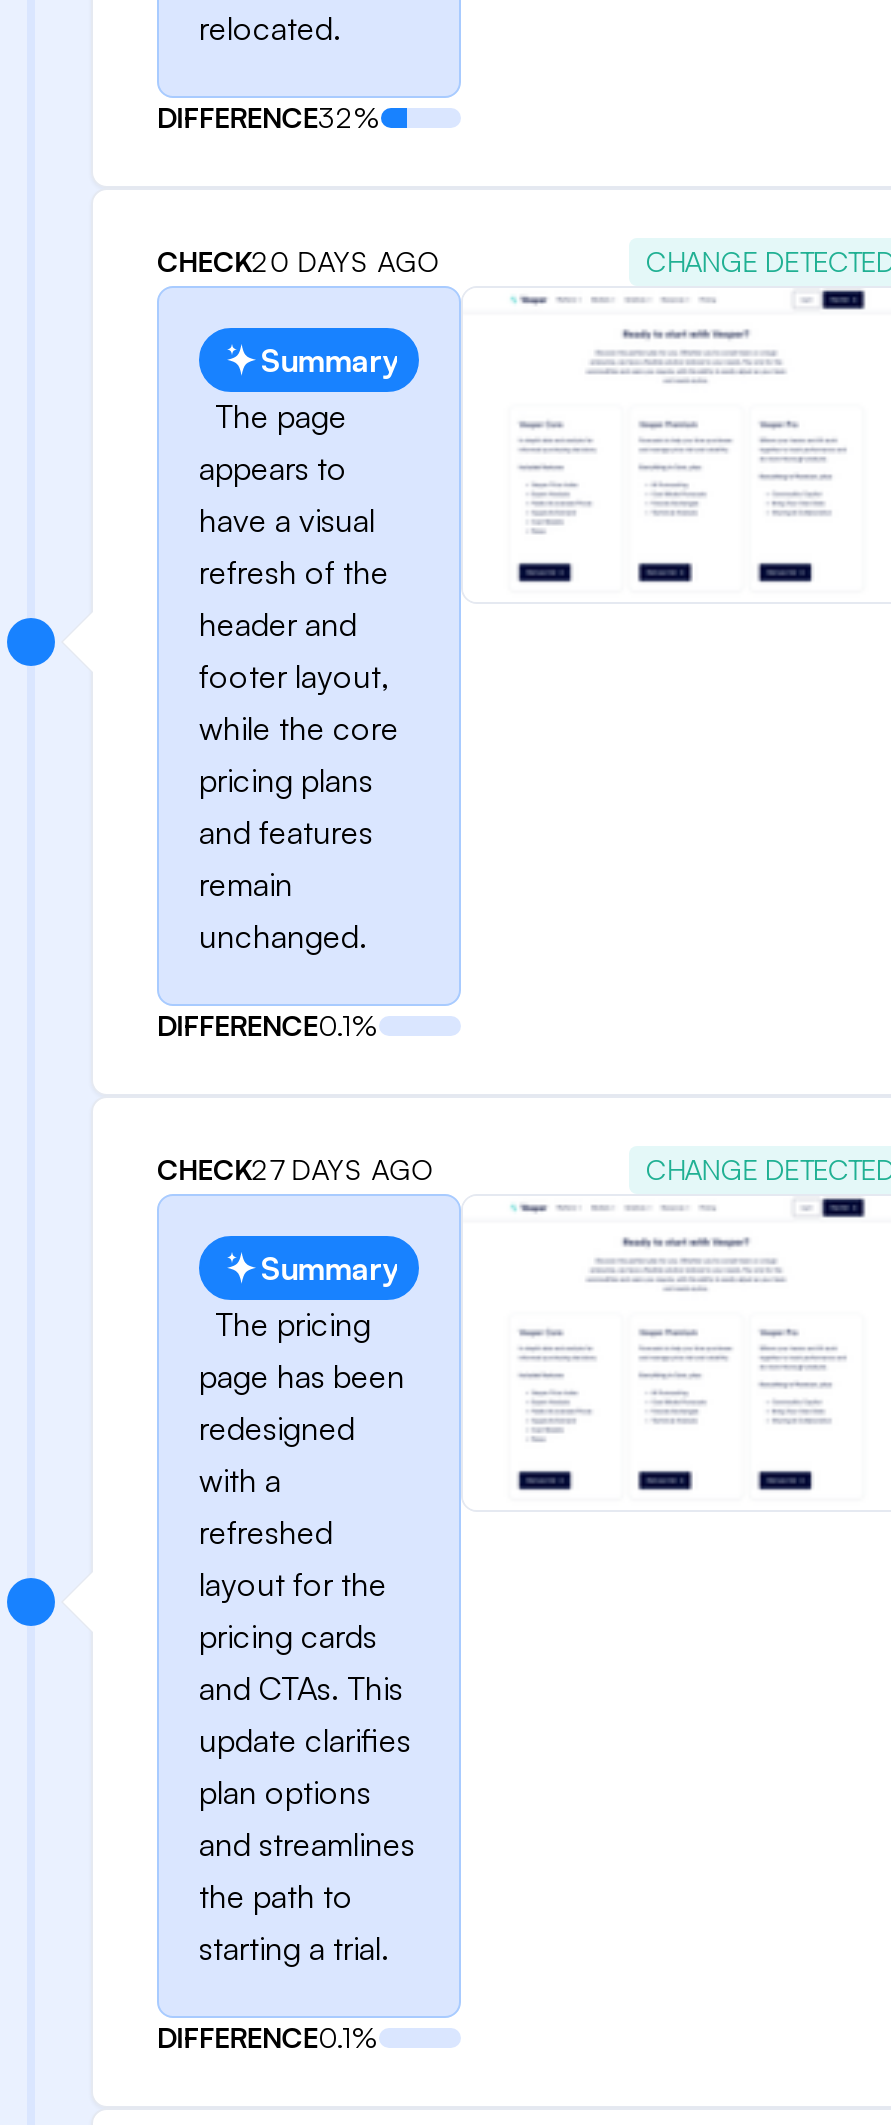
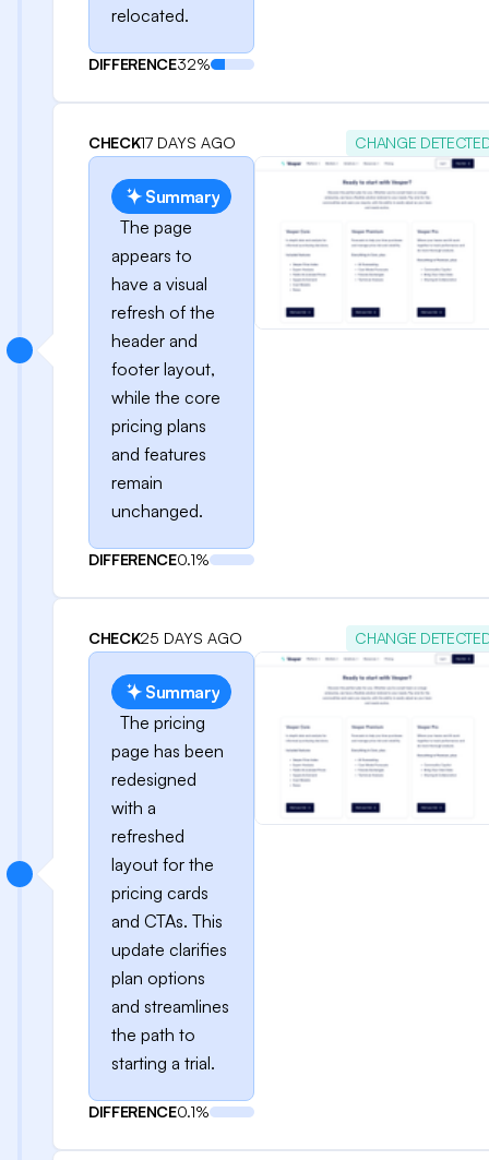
[157,244,441,278] CHECK20 DAYS AGO -> [88,133,236,152] CHECK17 DAYS AGO
[157,1152,435,1186] CHECK27 DAYS AGO -> [88,629,243,647] CHECK25 DAYS AGO

